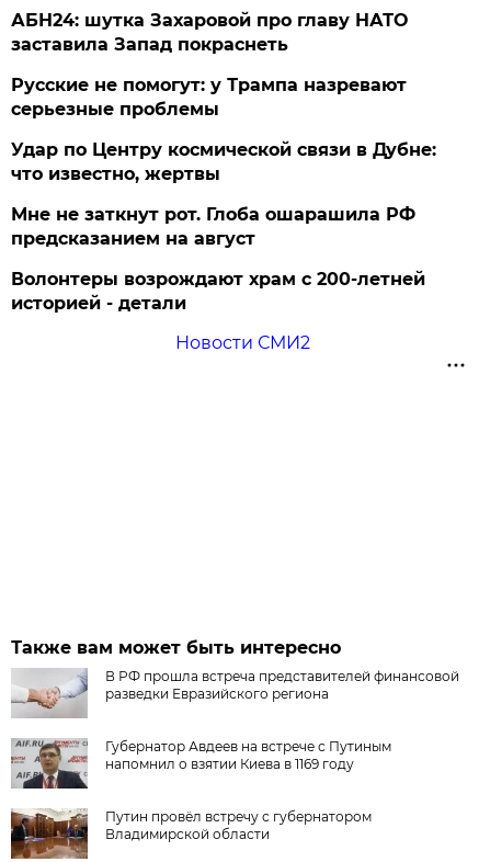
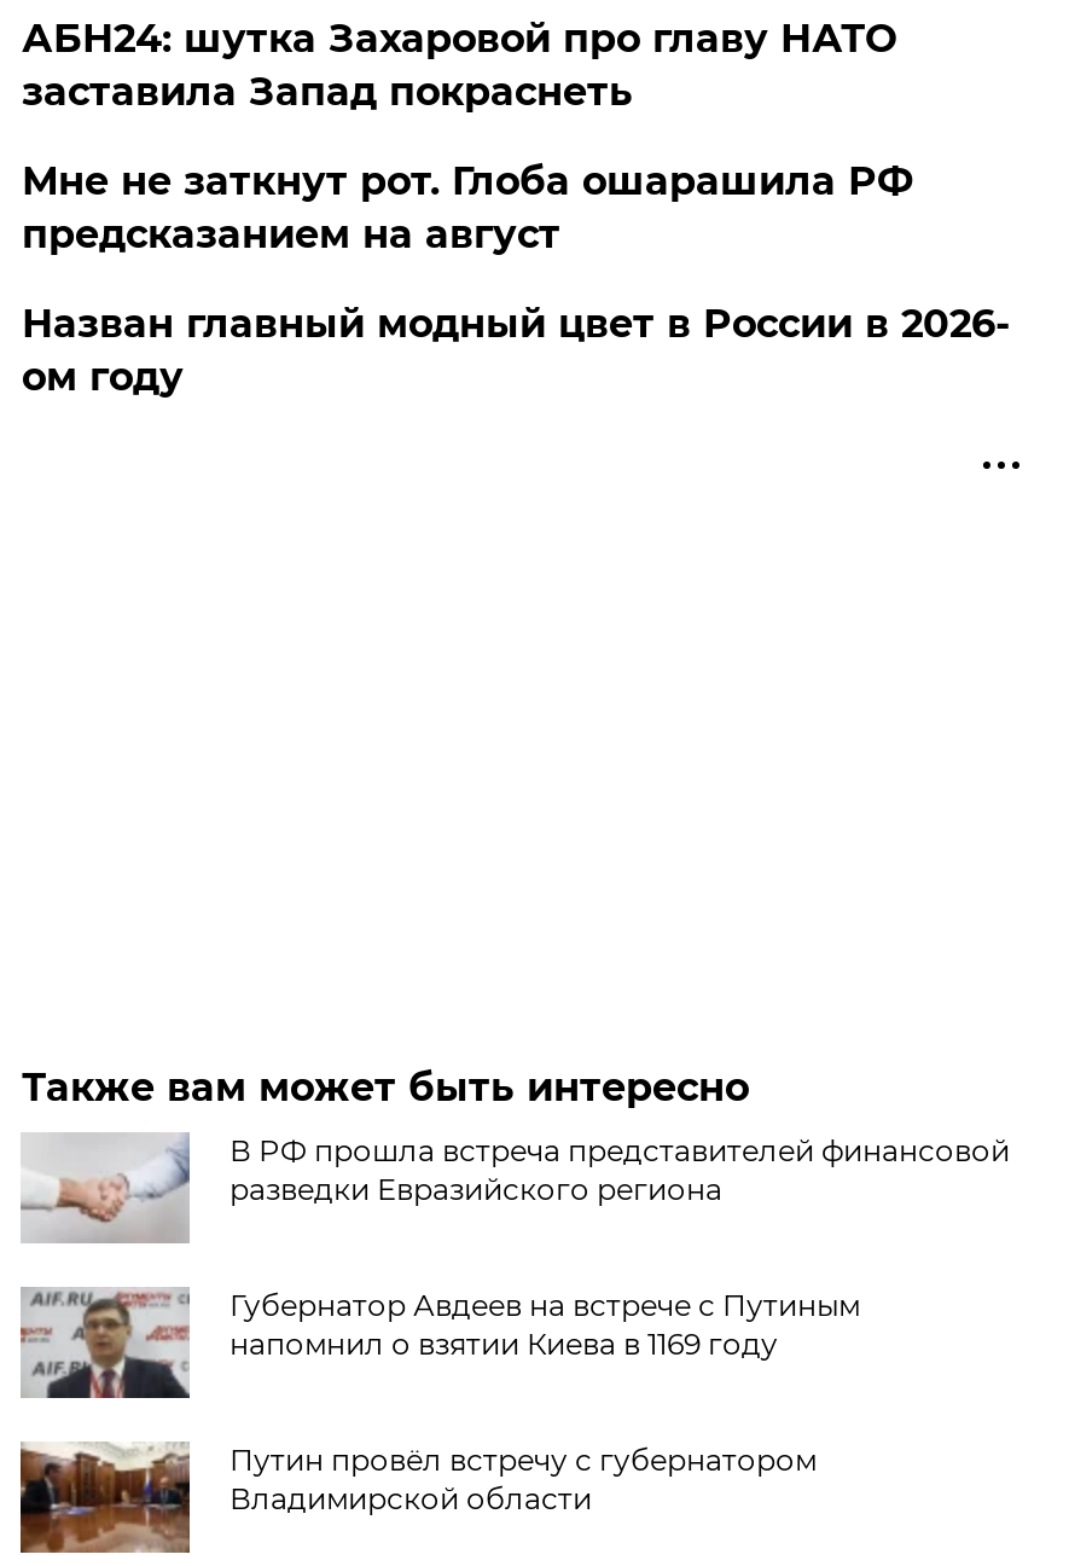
[11,75,437,184] Русские не помогут: у Трампа назревают | серьезные проблемы | Удар по Центру космической связи в Дубне: | что известно, жертвы -> none
[11,269,426,353] Волонтеры возрождают храм с 200-летней | историей - детали | Новости СМИ2 -> [22,301,1010,400] Назван главный модный цвет в России в 2026- | ом году

